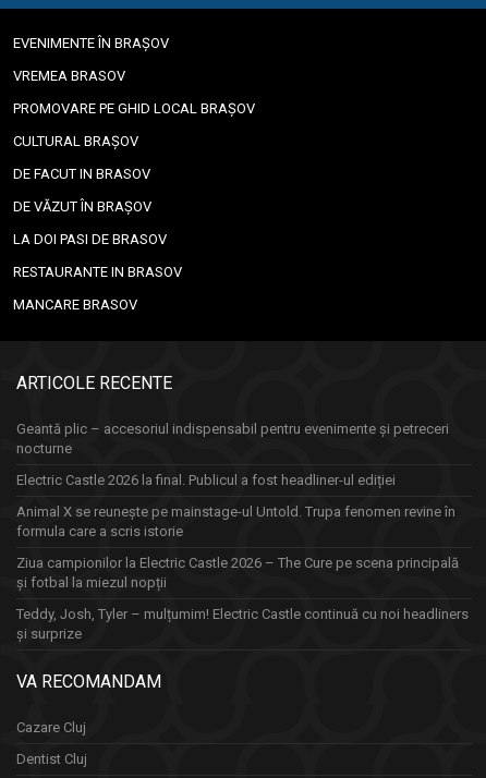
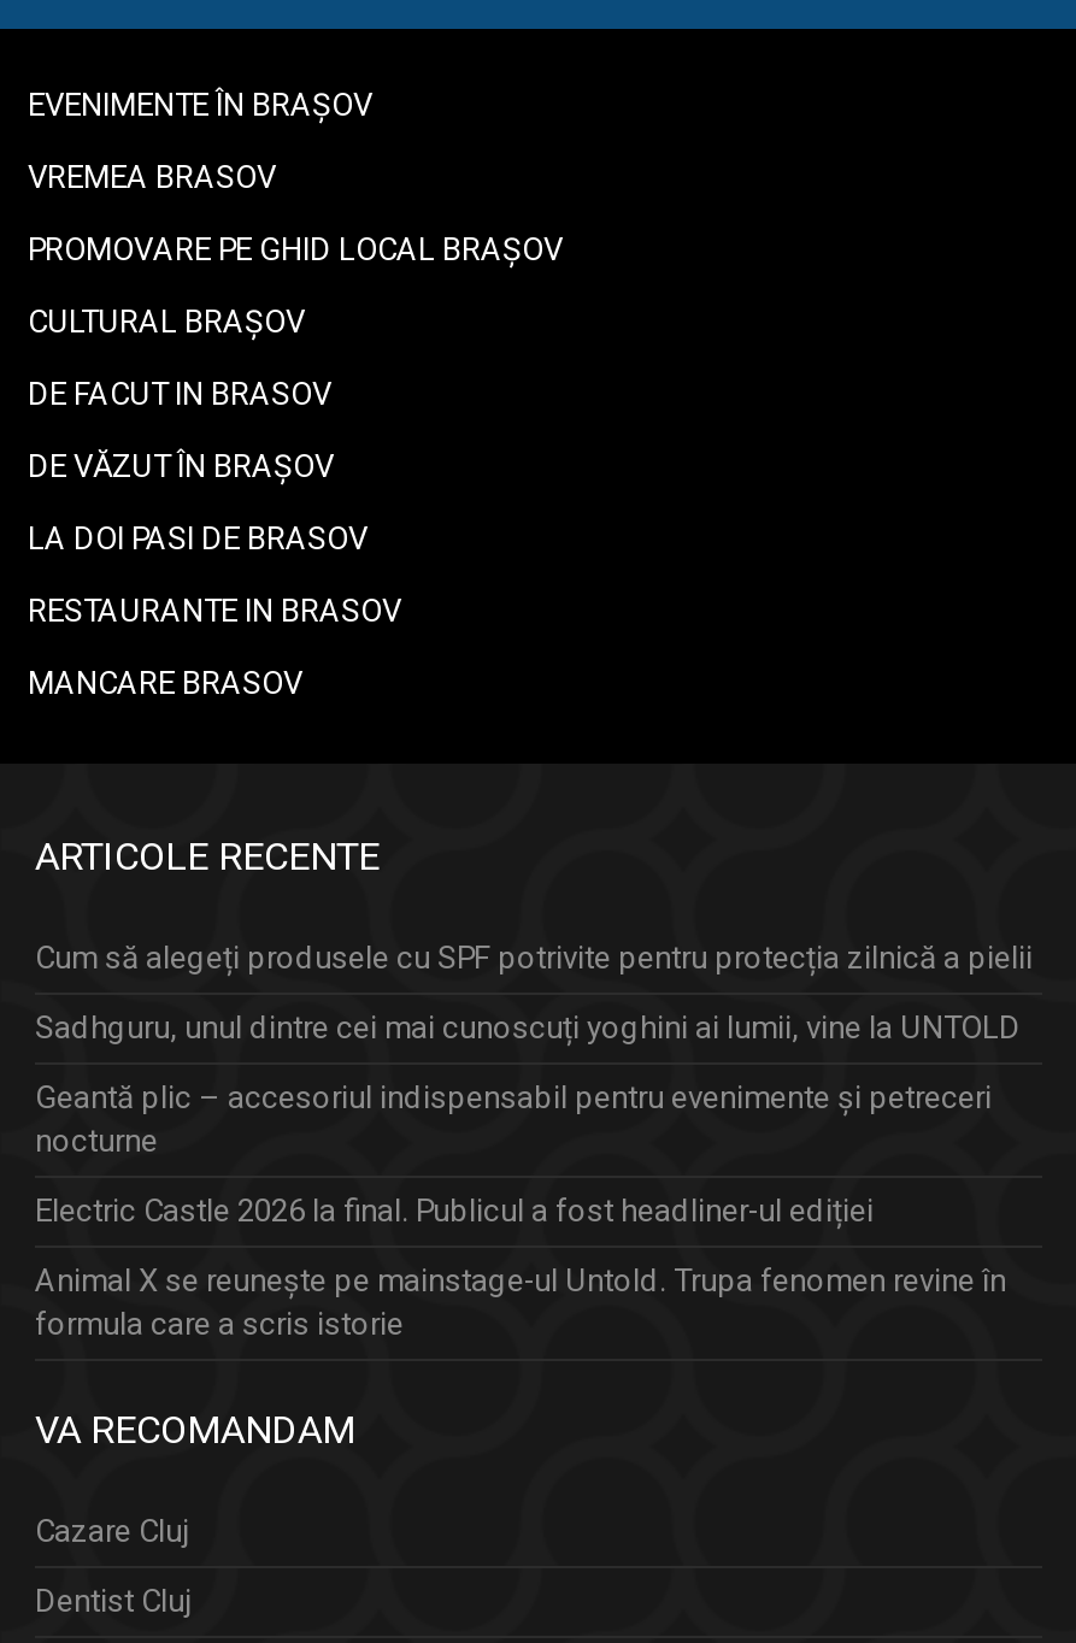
none -> [35,940,1033,1046] Cum să alegeți produsele cu SPF potrivite pentru protecția zilnică a pielii | Sadhguru, unul dintre cei mai cunoscuți yoghini ai lumii, vine la UNTOLD
moved [16,421,455,539] -> [35,1079,1006,1342]: Geantă plic – accesoriul indispensabil pentru evenimente și petreceri | nocturne | Electric Castle 2026 la final. Publicul a fost headliner-ul ediției | Animal X se reunește pe mainstage-ul Untold. Trupa fenomen revine în | formula care a scris istorie
[16,555,469,642] Ziua campionilor la Electric Castle 2026 – The Cure pe scena principală | și fotbal la miezul nopții | Teddy, Josh, Tyler – mulțumim! Electric Castle continuă cu noi headliners | și surprize -> none

